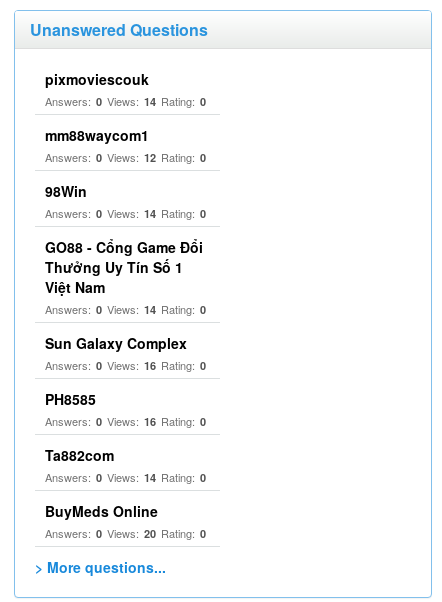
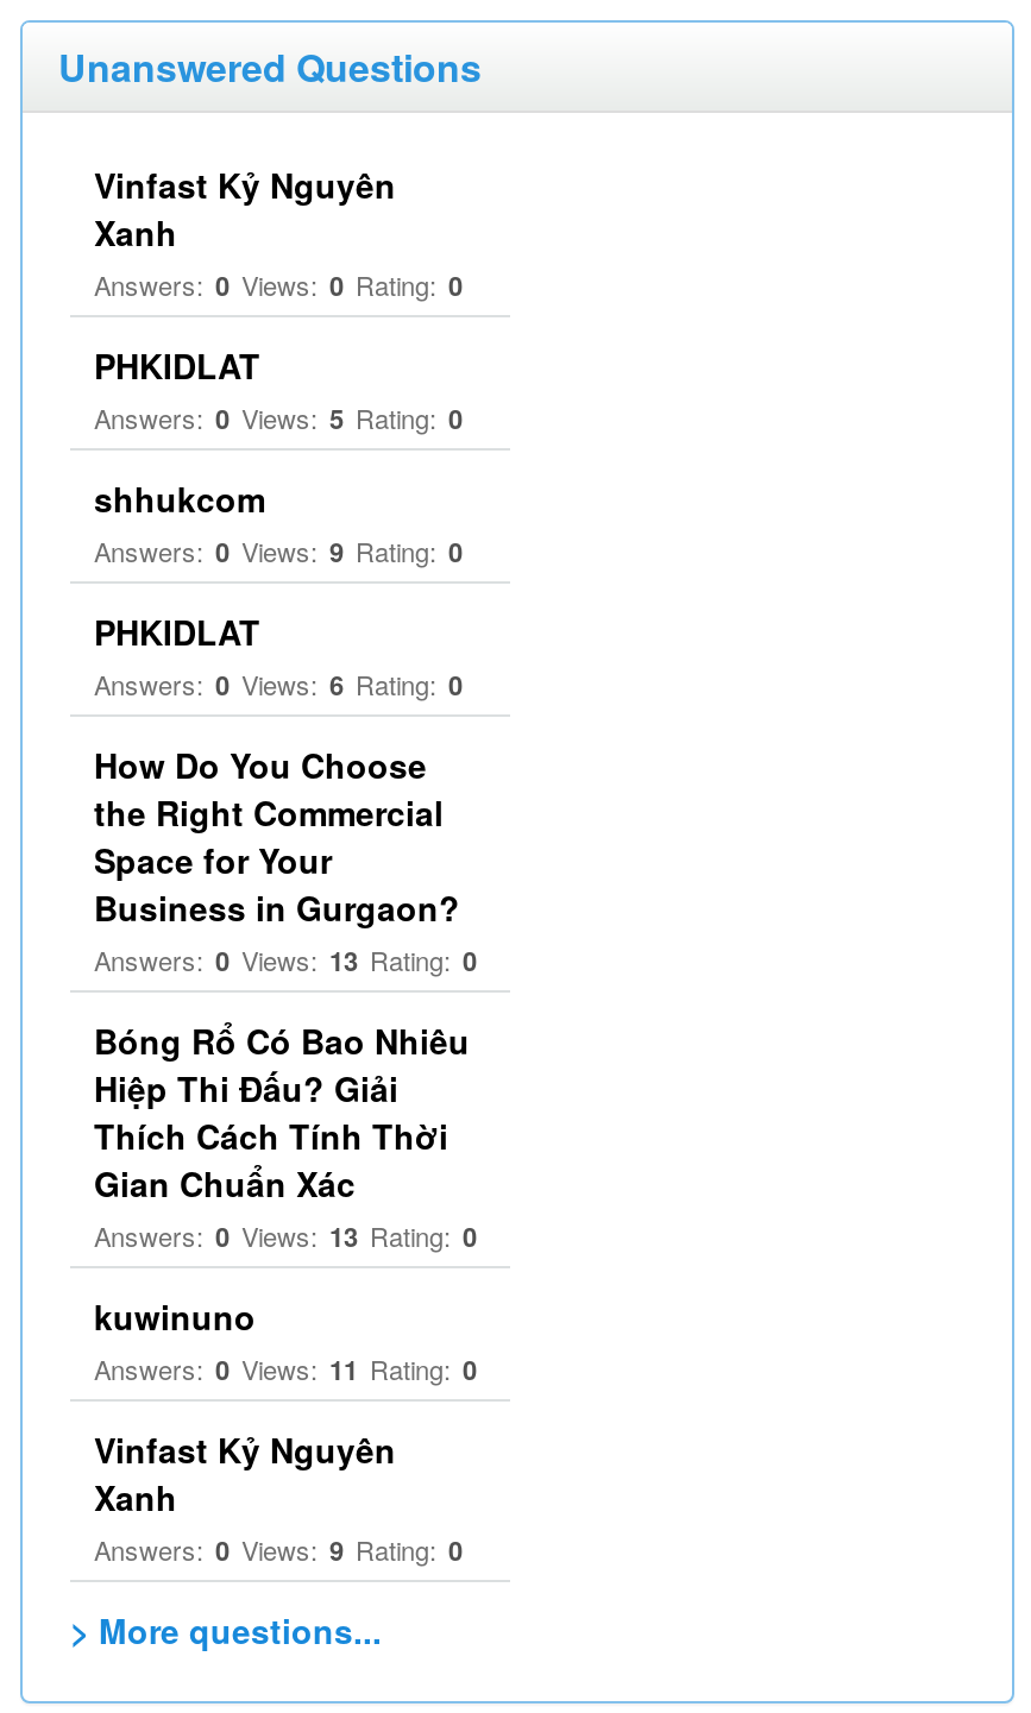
[45,69,206,109] pixmoviescouk | Answers: 0 Views: 14 Rating: 0 -> [94,160,463,303] Vinfast Kỷ Nguyên | Xanh | Answers: 0 Views: 0 Rating: 0
[45,125,206,165] mm88waycom1 | Answers: 0 Views: 12 Rating: 0 -> [94,341,463,436] PHKIDLAT | Answers: 0 Views: 5 Rating: 0
[45,181,206,221] 98Win | Answers: 0 Views: 14 Rating: 0 -> [94,474,463,569] shhukcom | Answers: 0 Views: 9 Rating: 0
[45,237,206,317] GO88 - Cổng Game Đổi | Thưởng Uy Tín Số 1 | Việt Nam | Answers: 0 Views: 14 Rating: 0 -> [94,607,463,703] PHKIDLAT | Answers: 0 Views: 6 Rating: 0
[45,333,206,373] Sun Galaxy Complex | Answers: 0 Views: 16 Rating: 0 -> [94,741,477,978] How Do You Choose | the Right Commercial | Space for Your | Business in Gurgaon? | Answers: 0 Views: 13 Rating: 0
[45,389,206,429] PH8585 | Answers: 0 Views: 16 Rating: 0 -> [94,1016,477,1254] Bóng Rổ Có Bao Nhiêu | Hiệp Thi Đấu? Giải | Thích Cách Tính Thời | Gian Chuẩn Xác | Answers: 0 Views: 13 Rating: 0
[45,445,206,485] Ta882com | Answers: 0 Views: 14 Rating: 0 -> [94,1292,477,1387] kuwinuno | Answers: 0 Views: 11 Rating: 0
[45,501,206,541] BuyMeds Online | Answers: 0 Views: 20 Rating: 0 -> [94,1425,463,1568] Vinfast Kỷ Nguyên | Xanh | Answers: 0 Views: 9 Rating: 0

